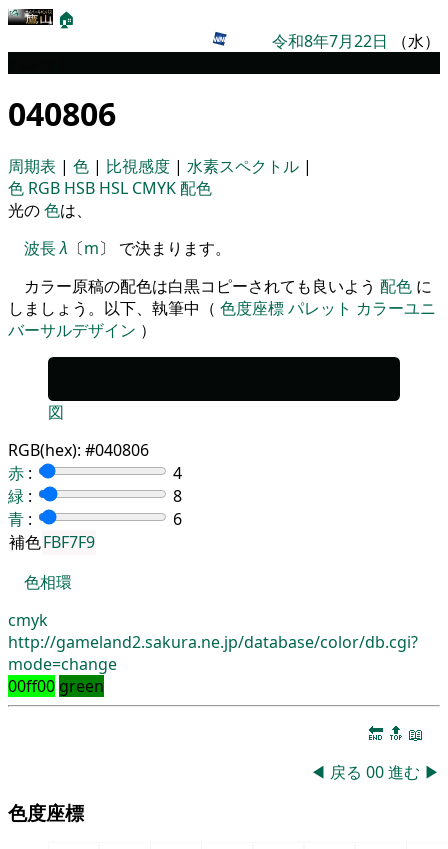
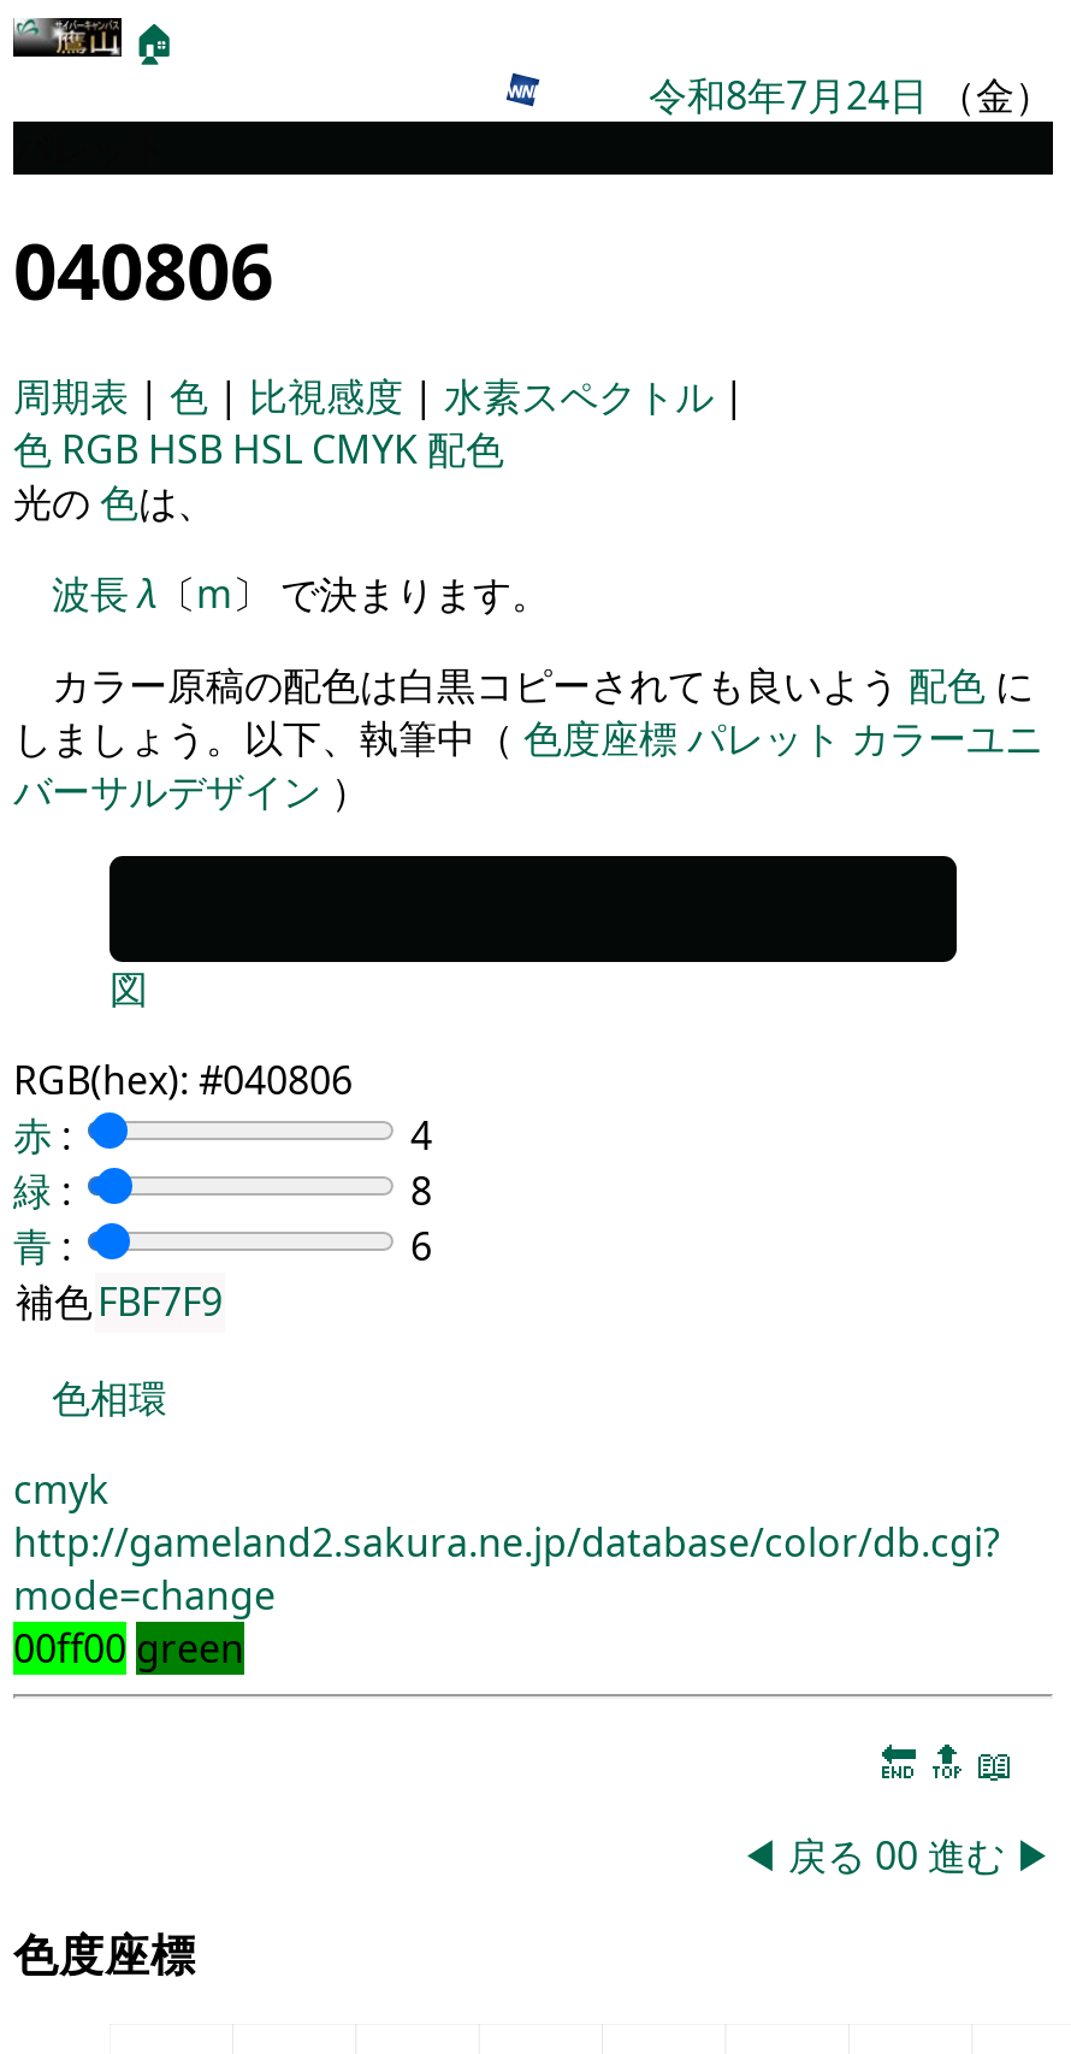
[272,30,440,52] 令和8年7月22日（水） -> [649,69,1053,122] 令和8年7月24日（金）

